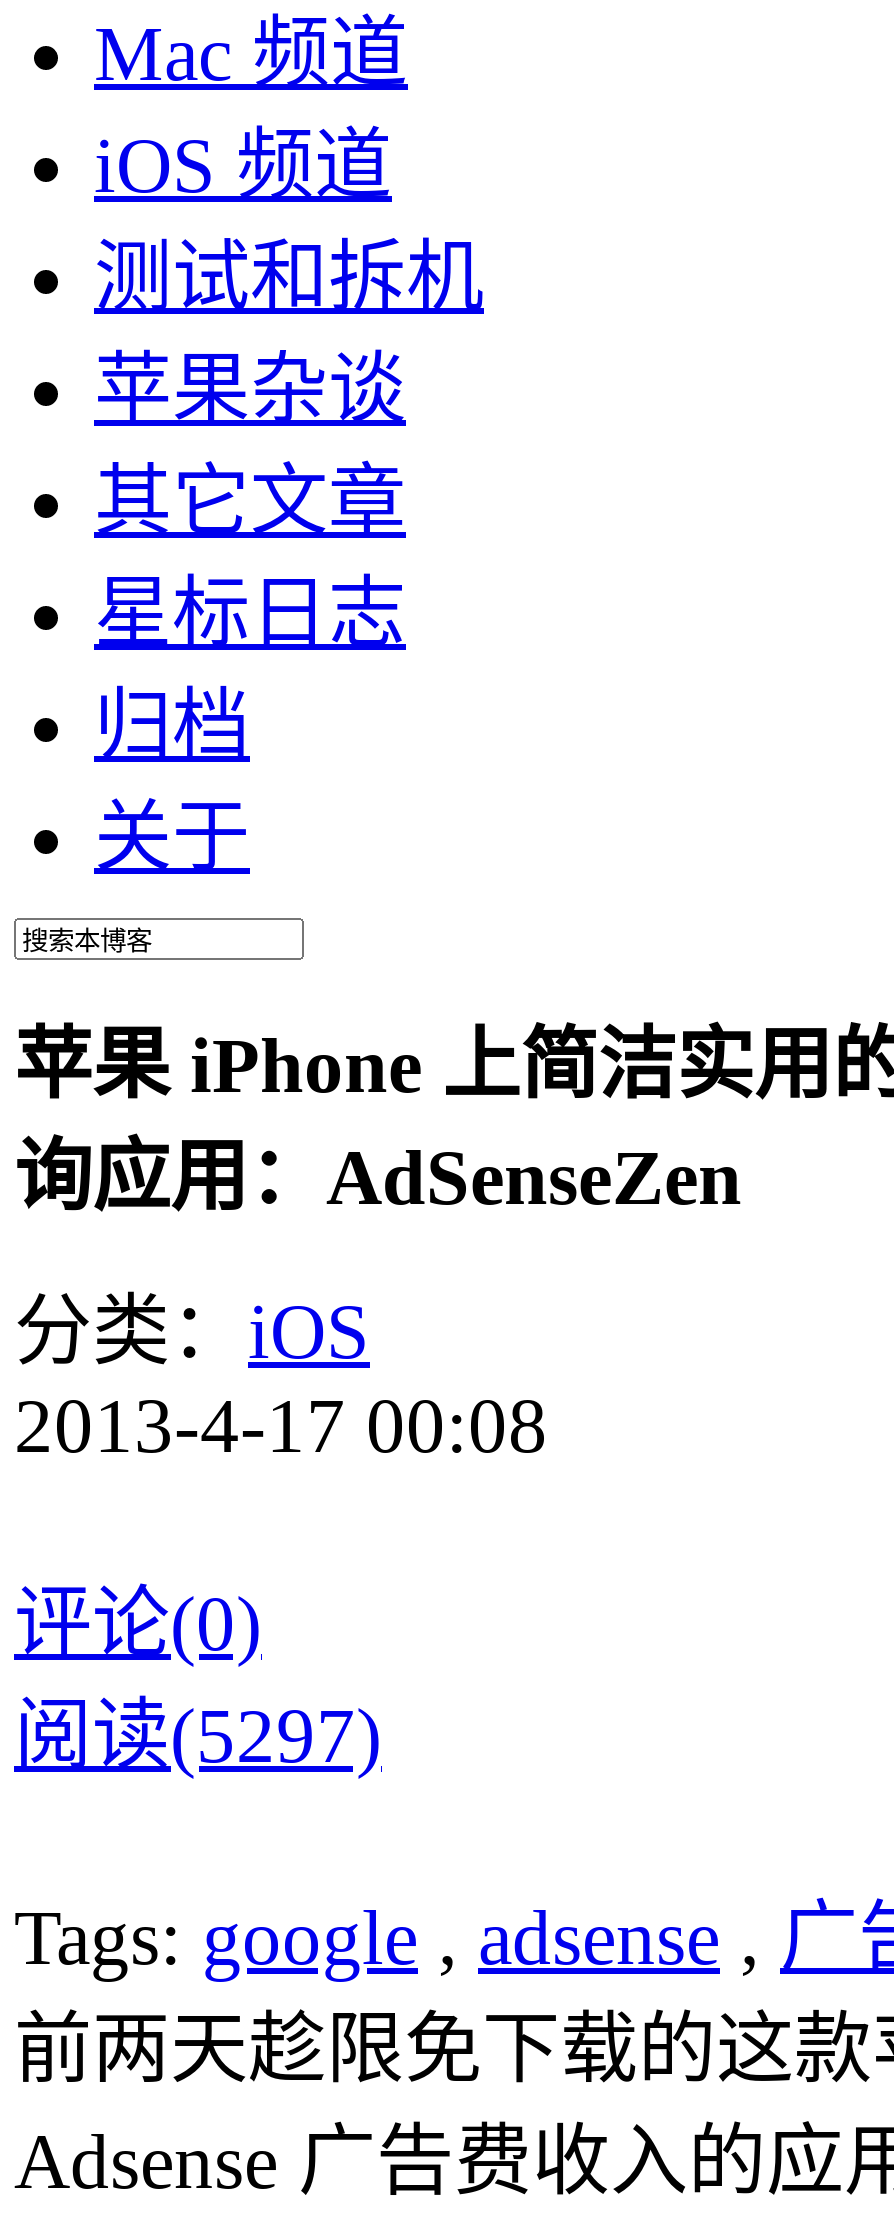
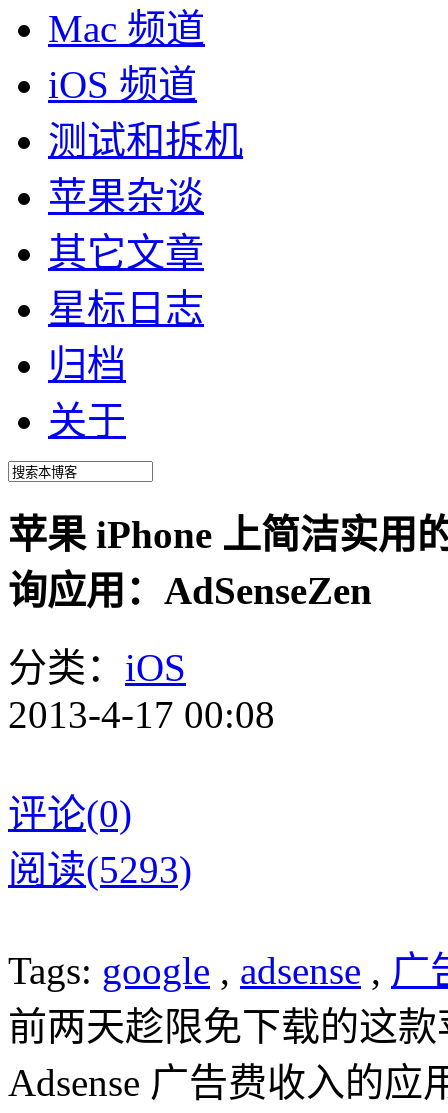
[14,1693,382,1779] 阅读(5297) -> [8,848,192,891] 阅读(5293)

